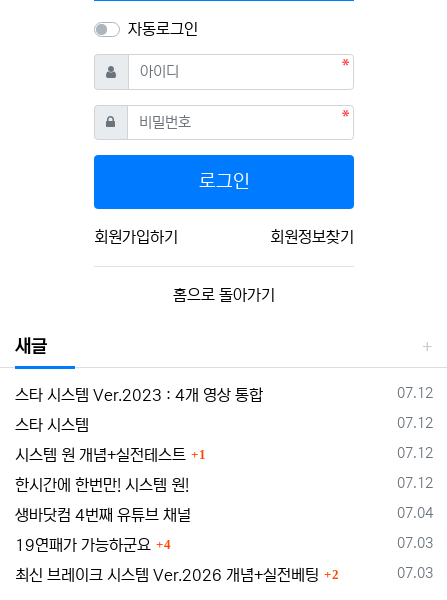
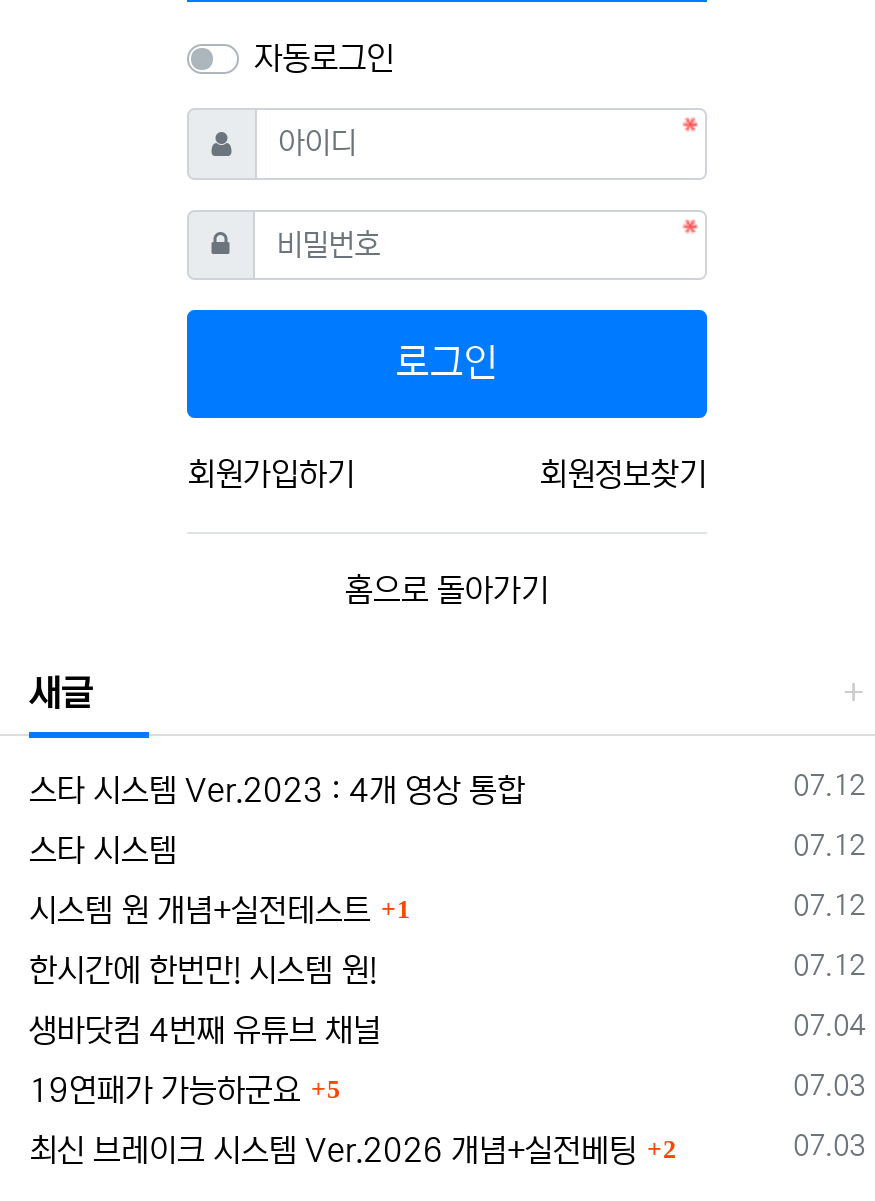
[15,536,170,554] 19연패가 가능하군요 4 -> [29,1072,339,1108] 19연패가 가능하군요 5

